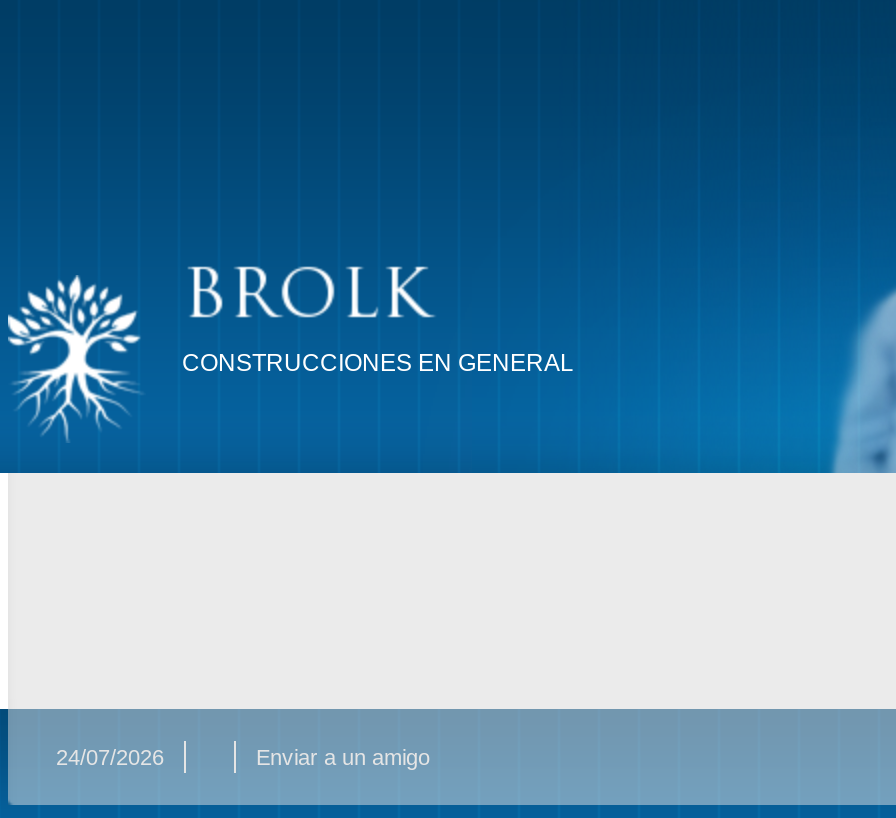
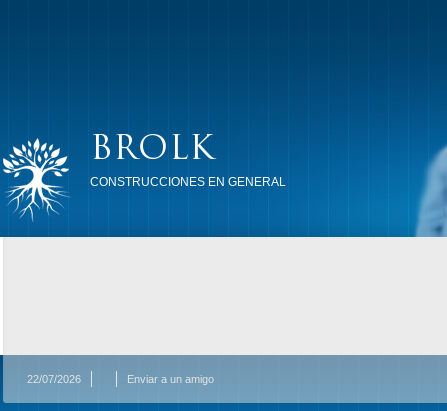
[56,745,164,769] 24/07/2026 -> [27,373,81,385] 22/07/2026

